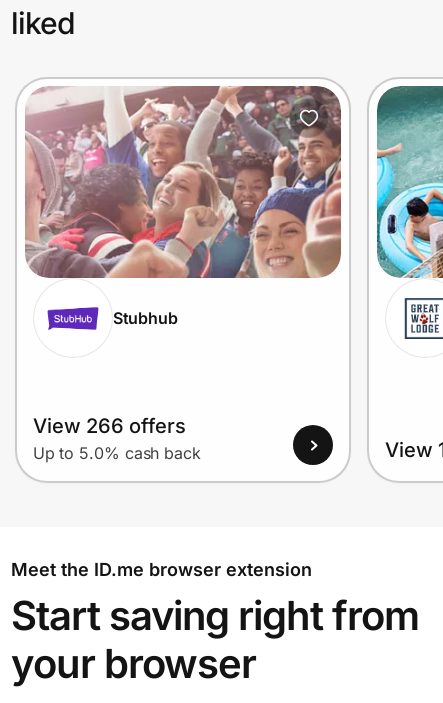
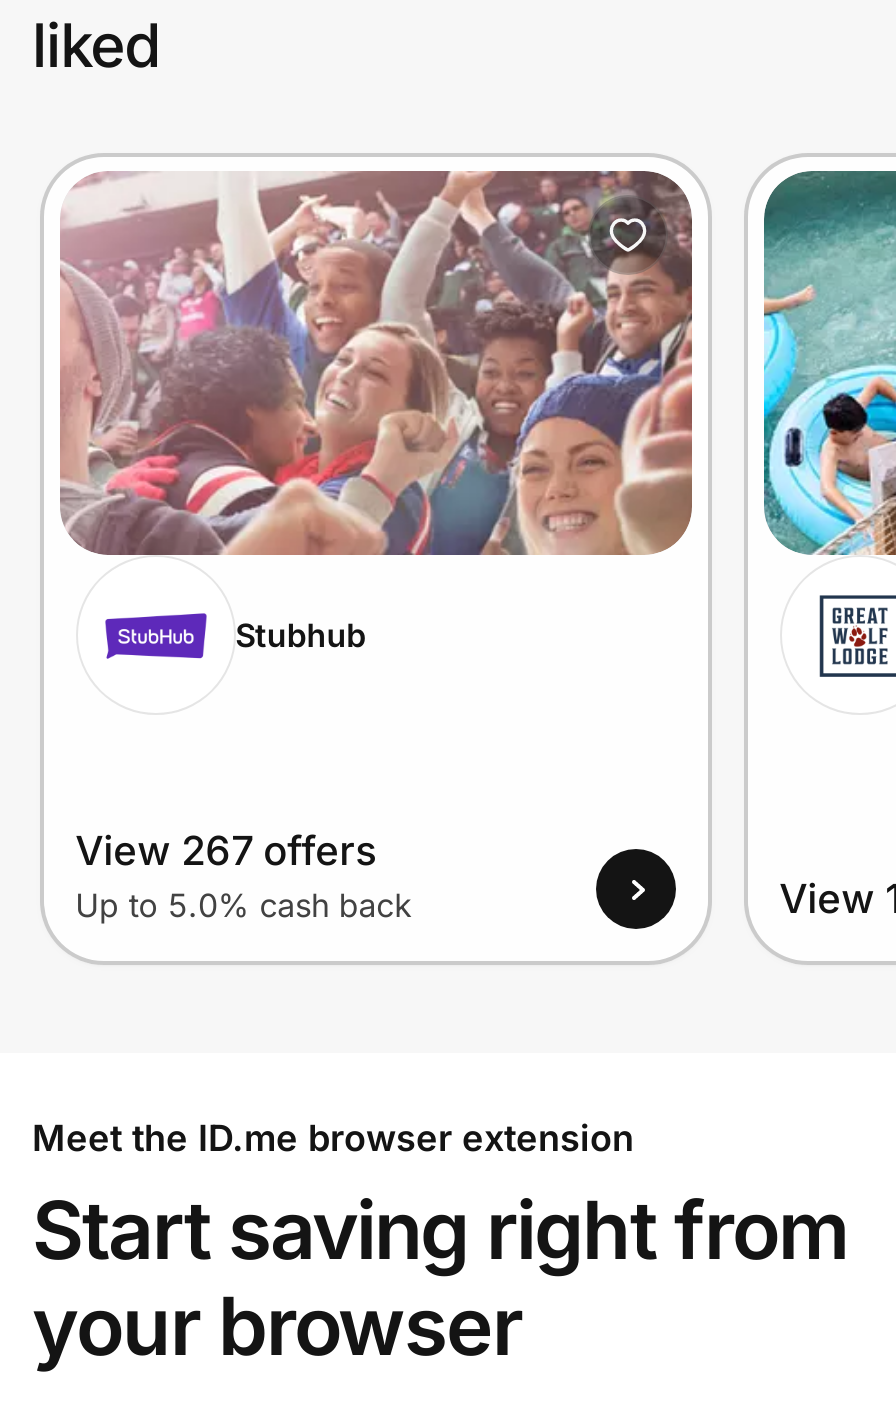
[33,414,186,438] View 266 offers -> [75,827,377,875] View 267 offers

